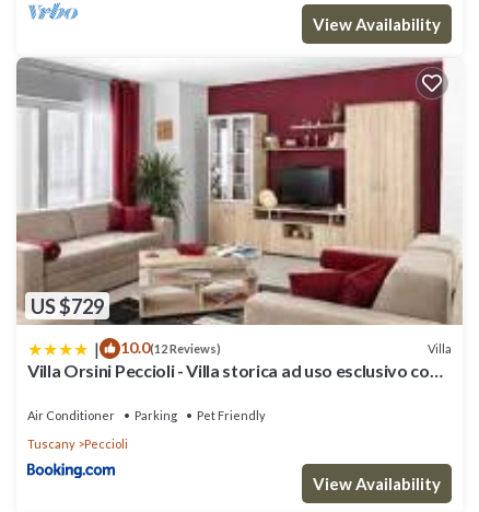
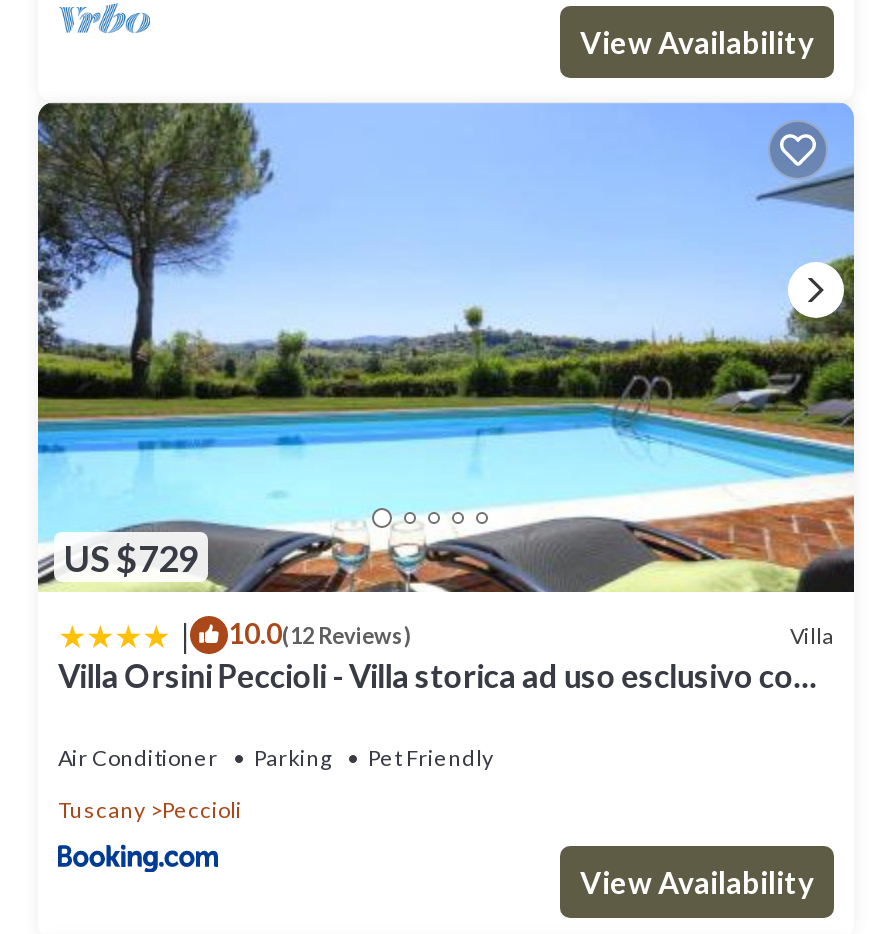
[15,57,463,326] [image] -> [36,100,856,594] [image]

